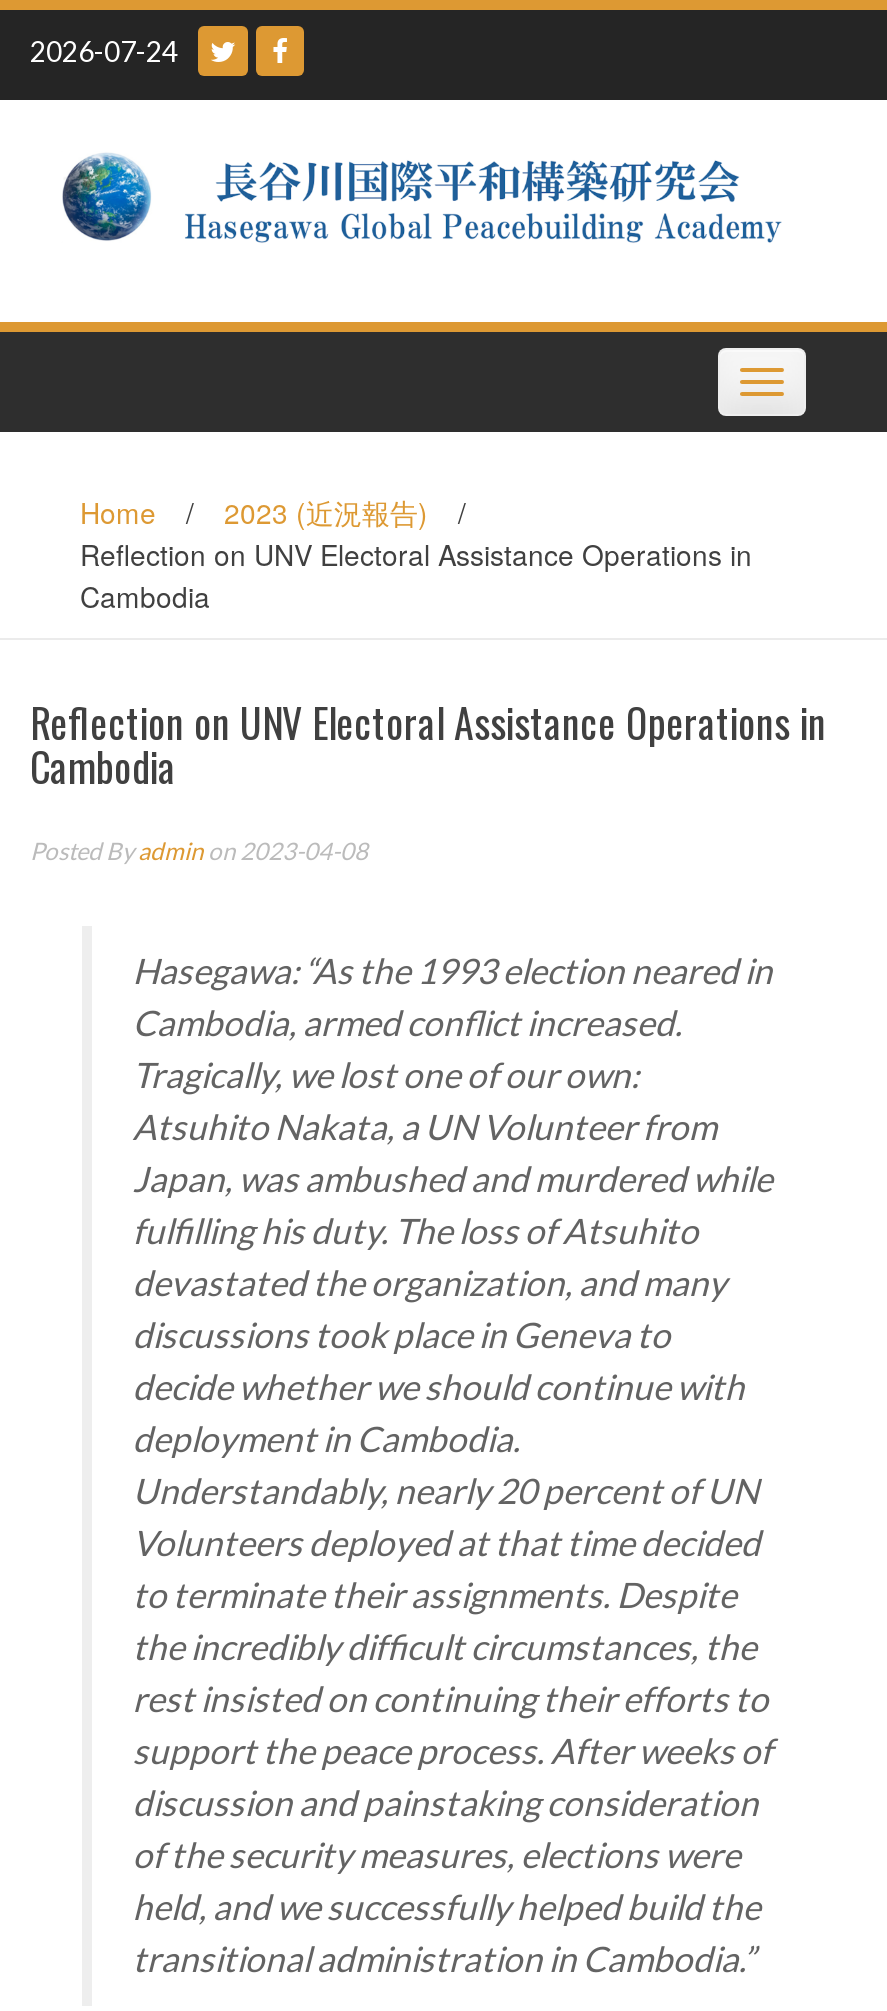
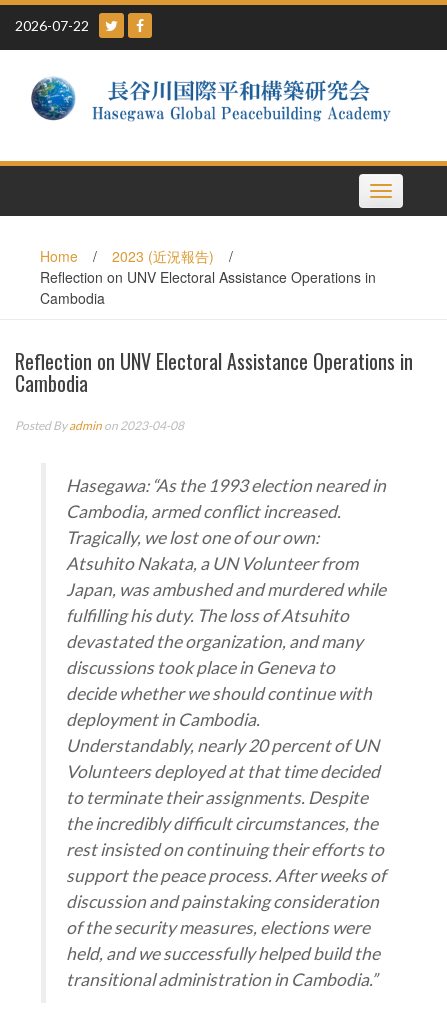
[30,34,178,68] 2026-07-24 -> [15,17,89,34] 2026-07-22

